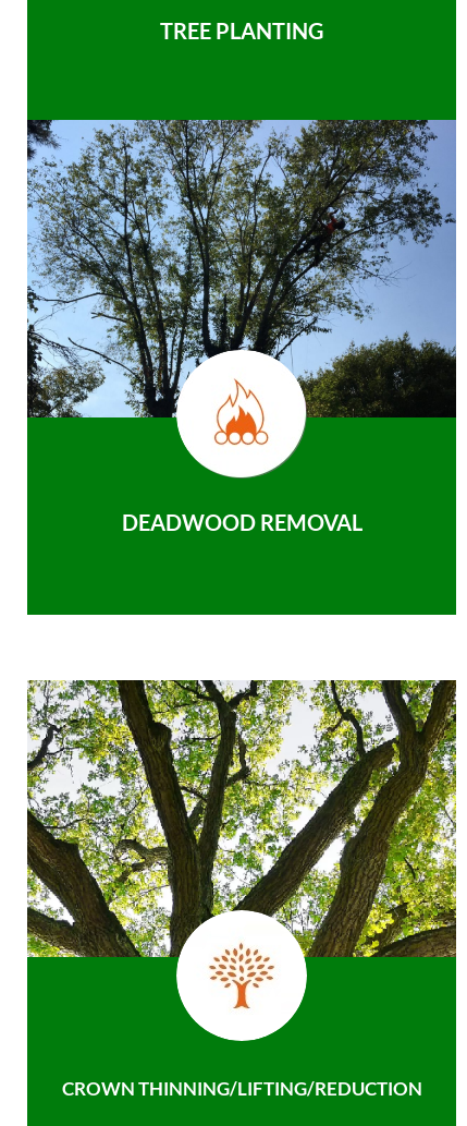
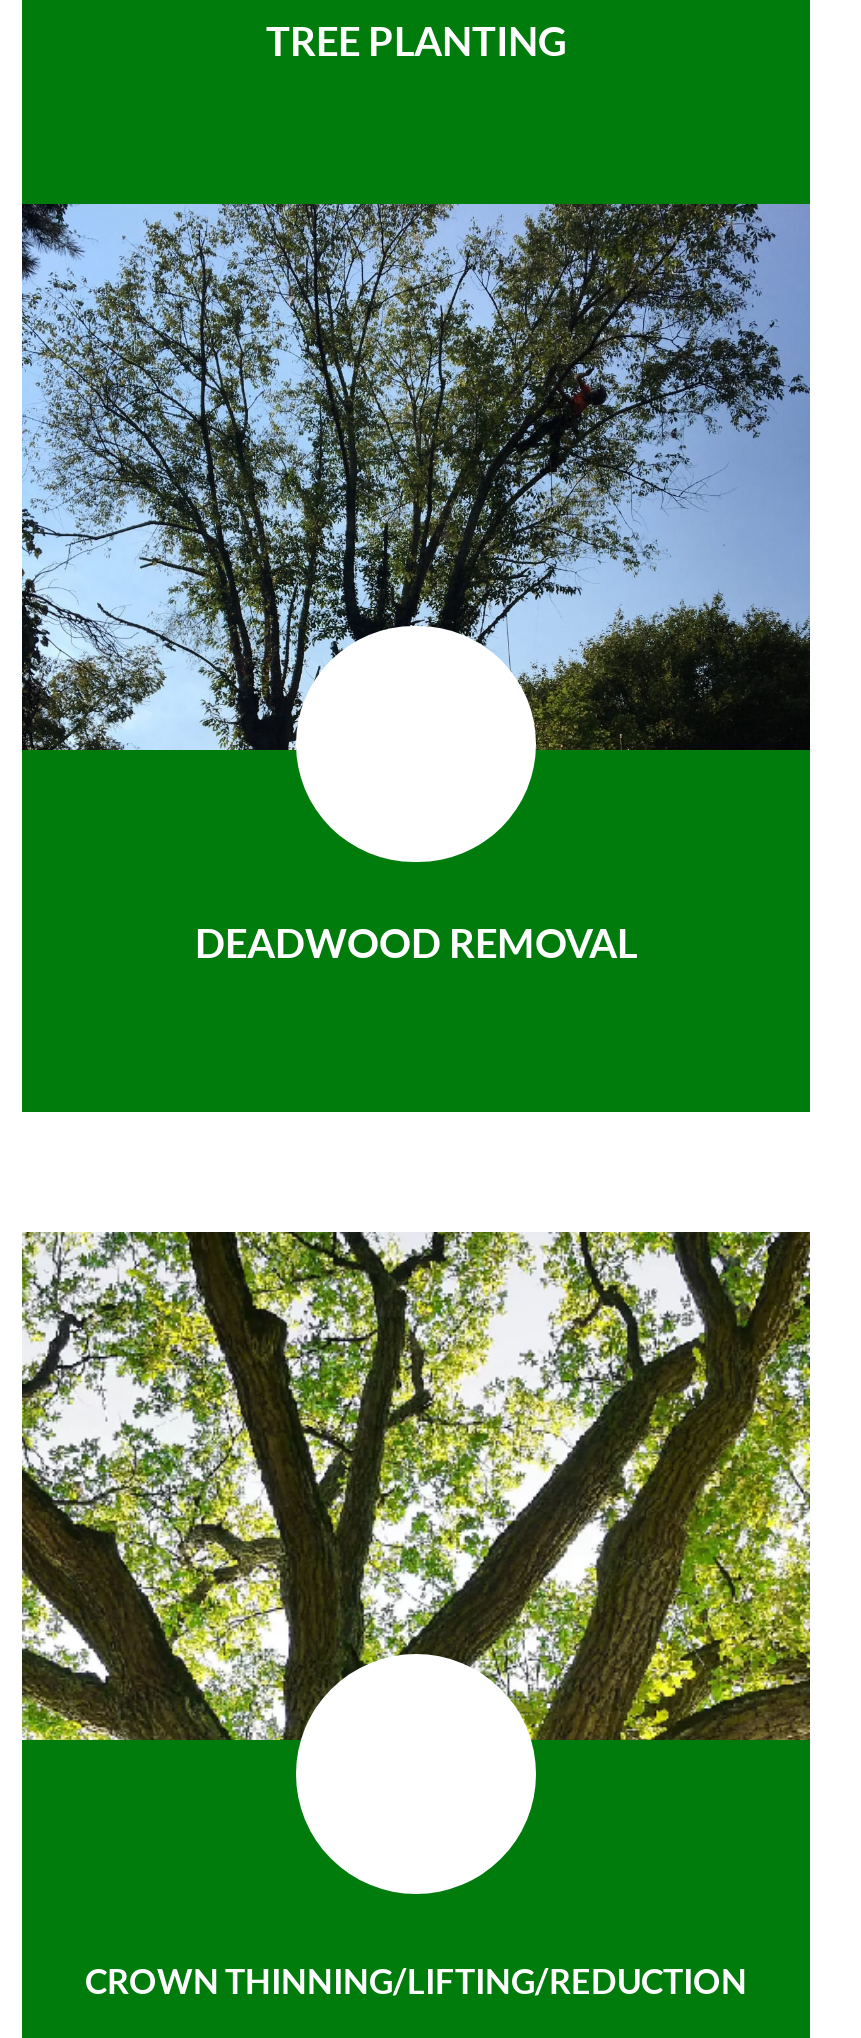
[213,378,270,446] [image] -> none
[208,942,275,1009] [image] -> none

